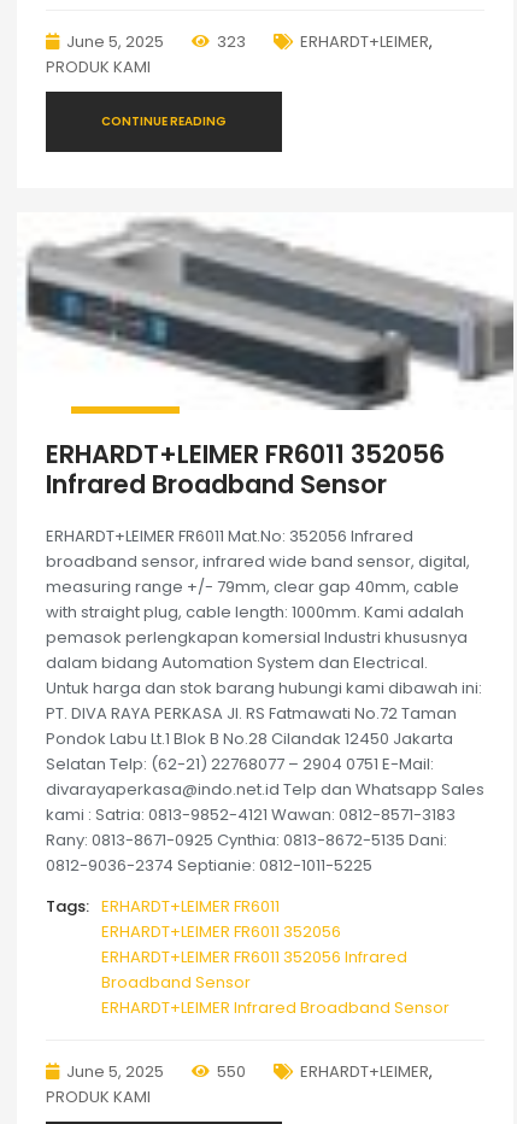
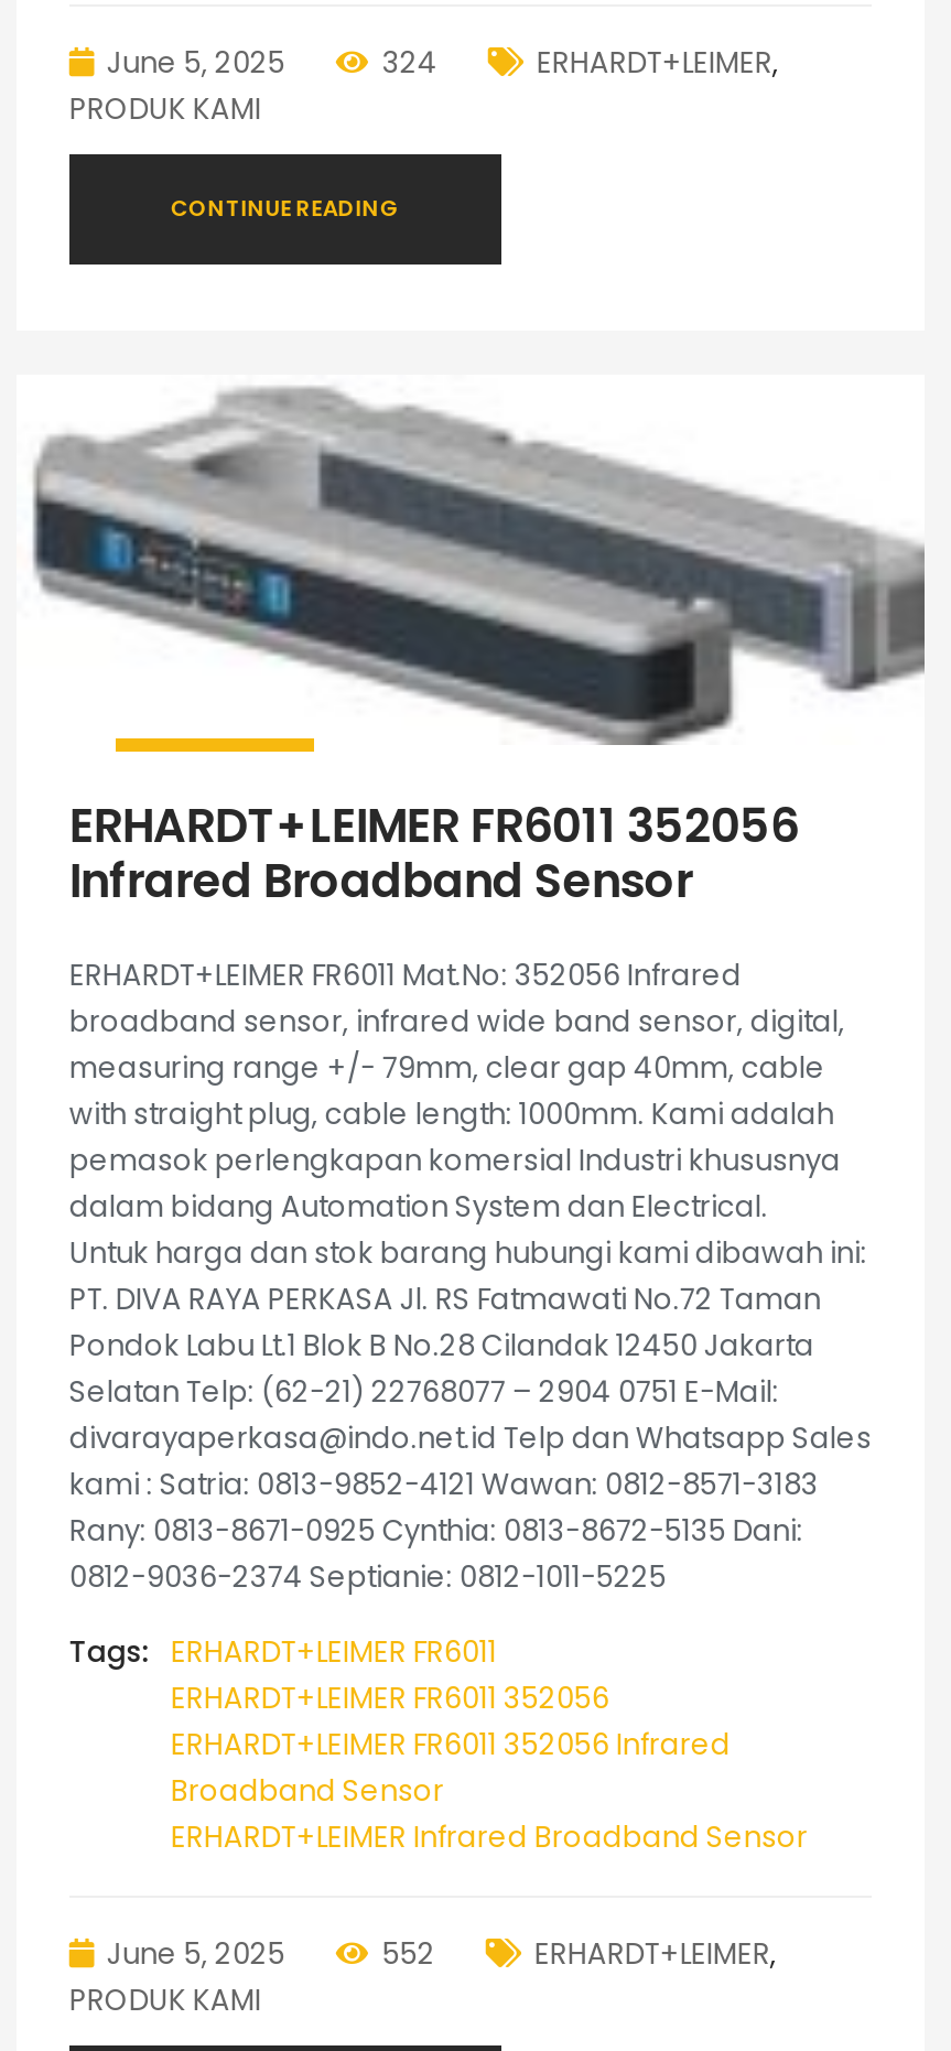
[217,30,246,53] 323 -> [382,43,437,85] 324
[217,1061,246,1084] 550 -> [382,1934,435,1975] 552

